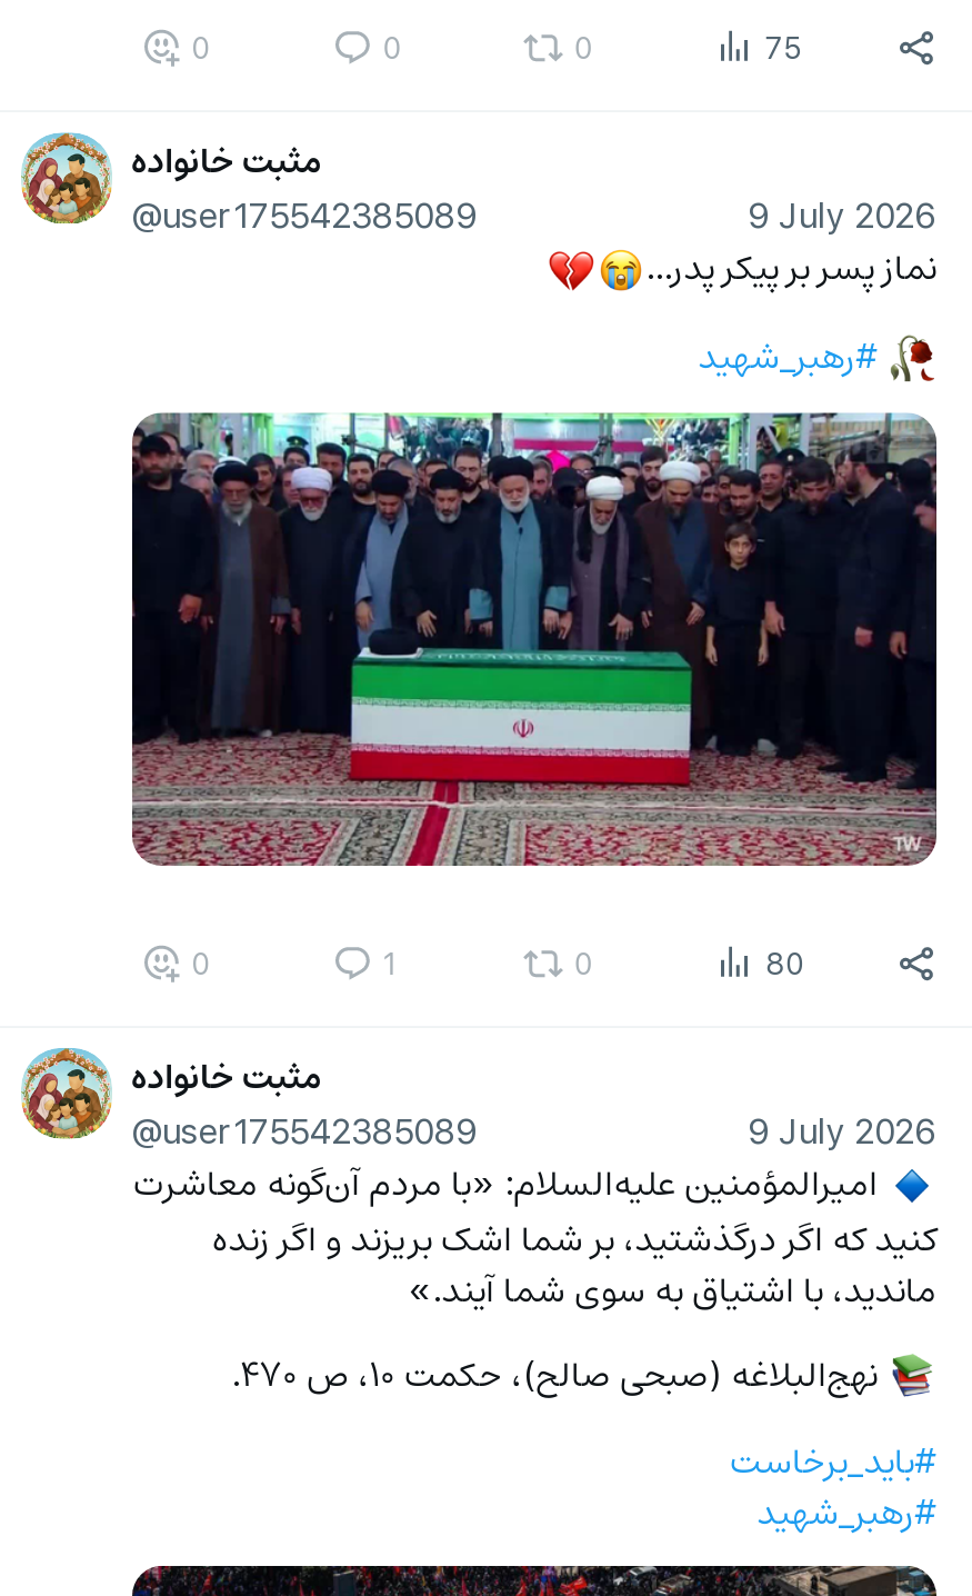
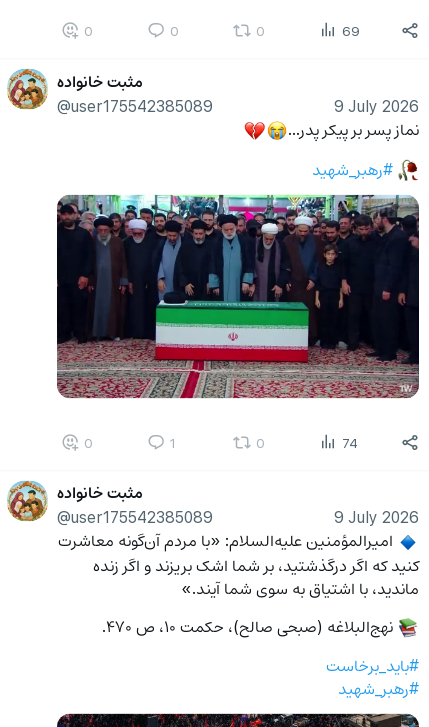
[765,26,803,68] 75 -> [342,21,360,40] 69
[765,941,805,984] 80 -> [342,432,358,451] 74

